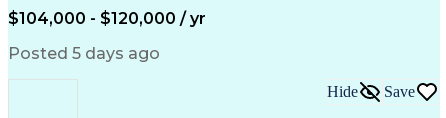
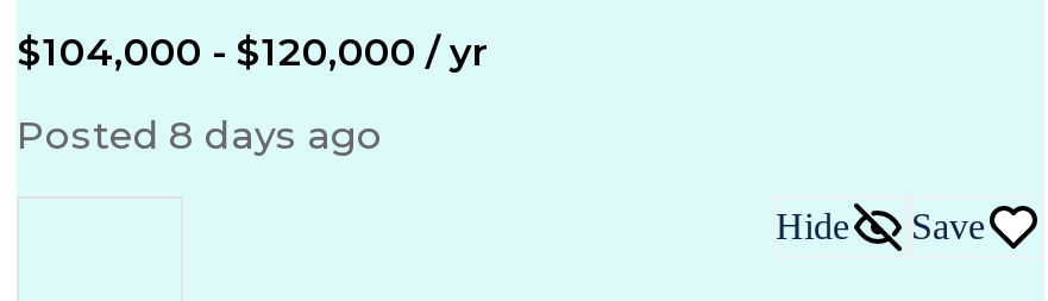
[8,44,160,63] Posted 5 days ago -> [17,113,383,159] Posted 8 days ago

